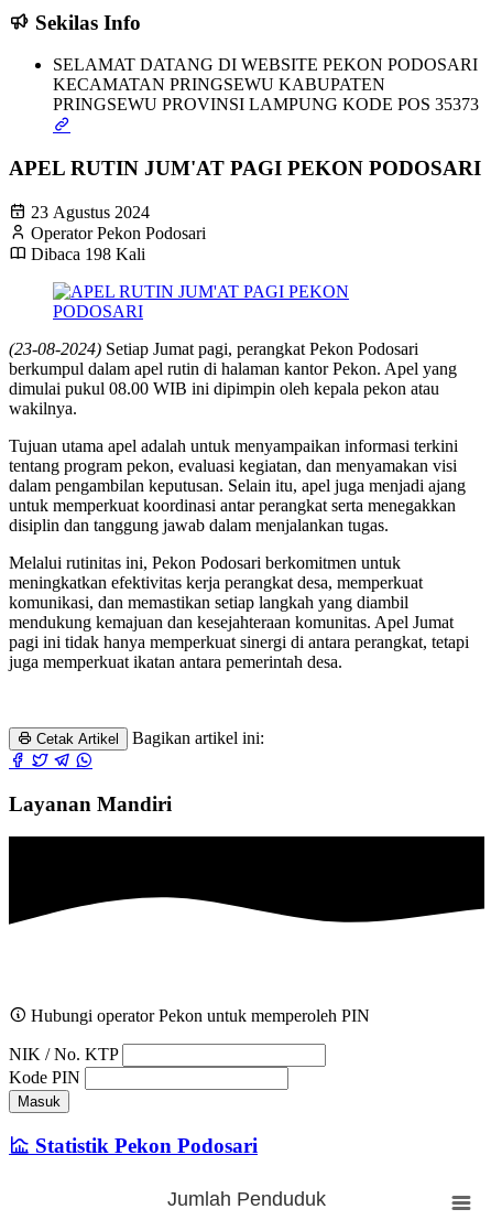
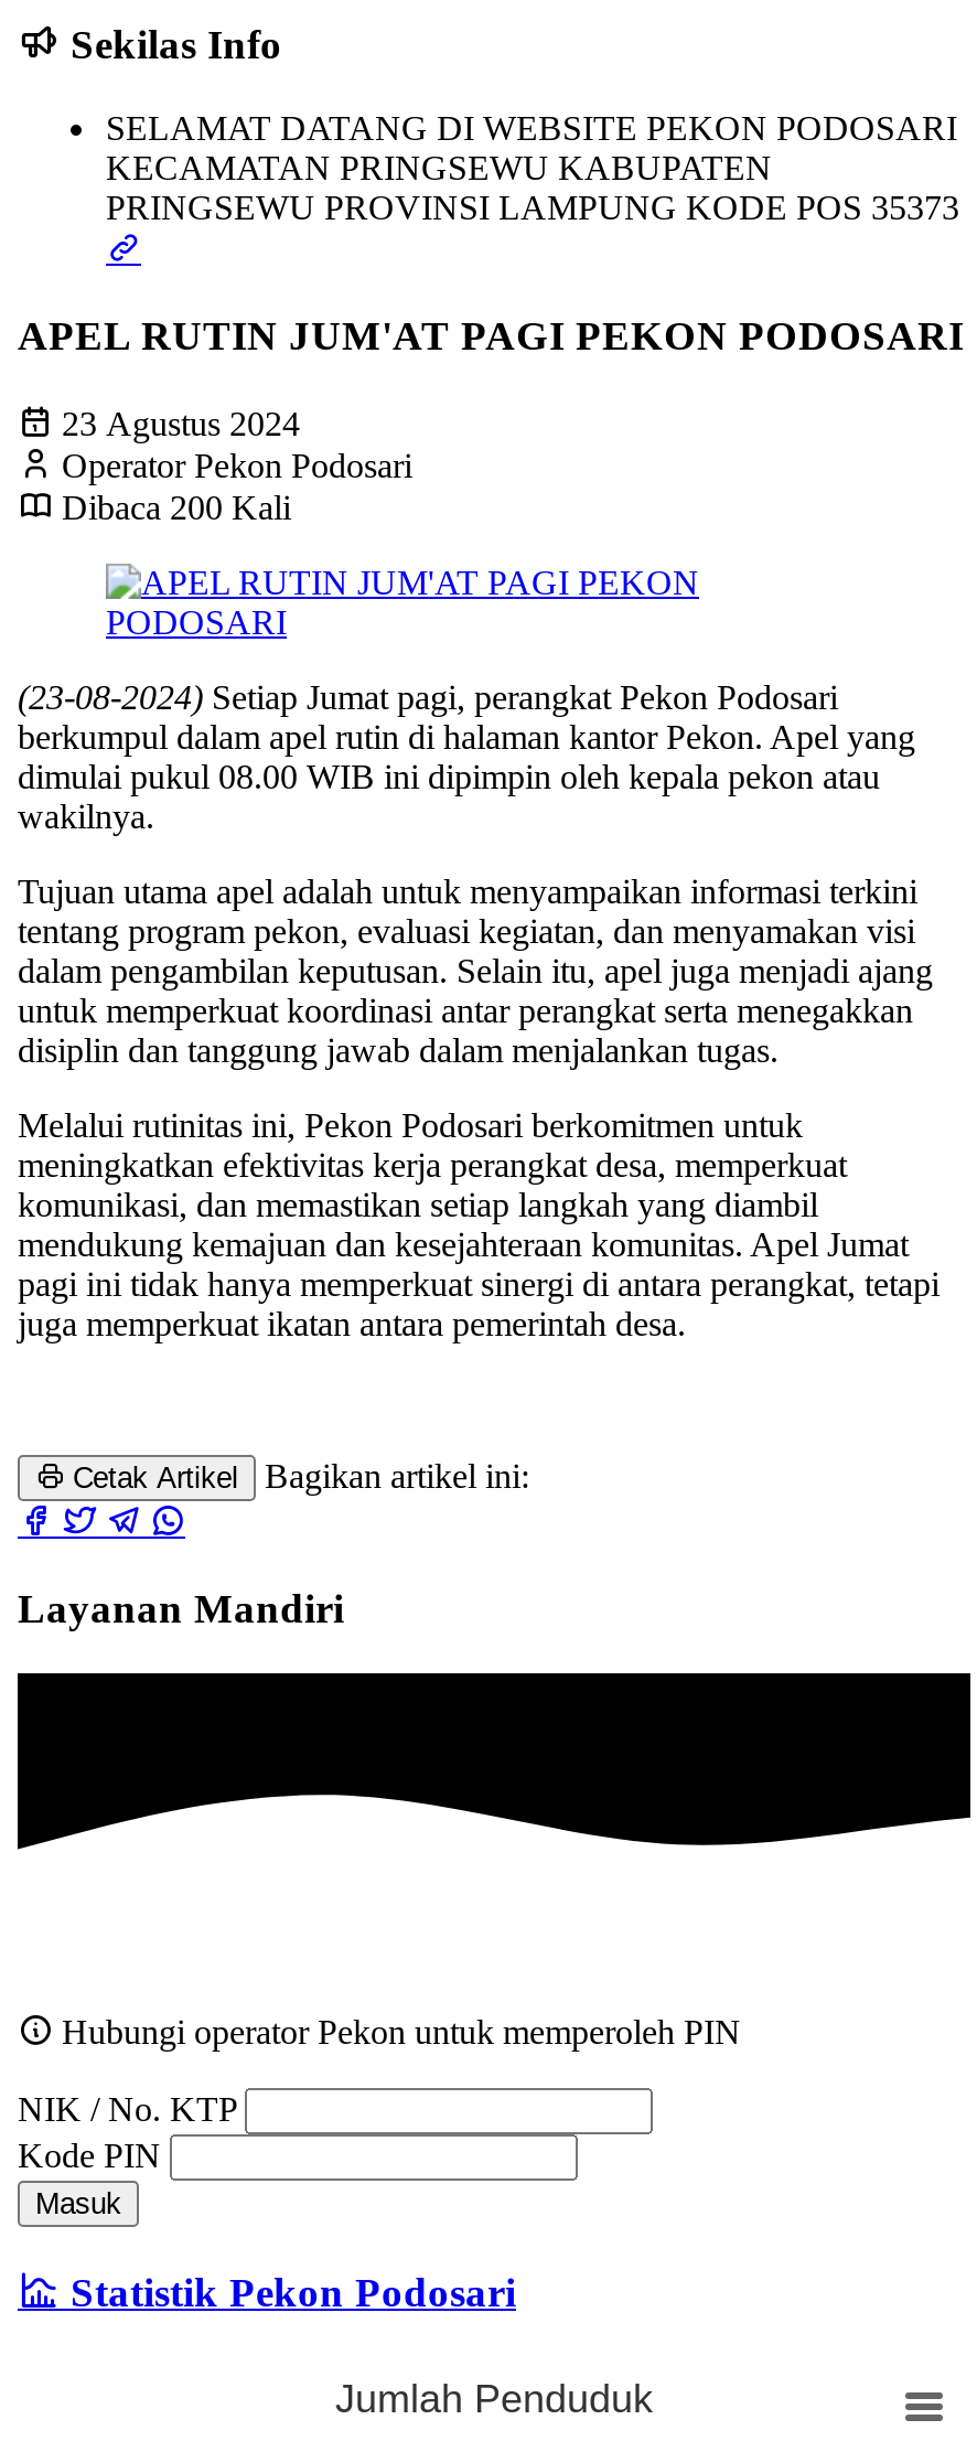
[31,245,145,263] Dibaca 198 Kali -> [62,488,291,526] Dibaca 200 Kali

